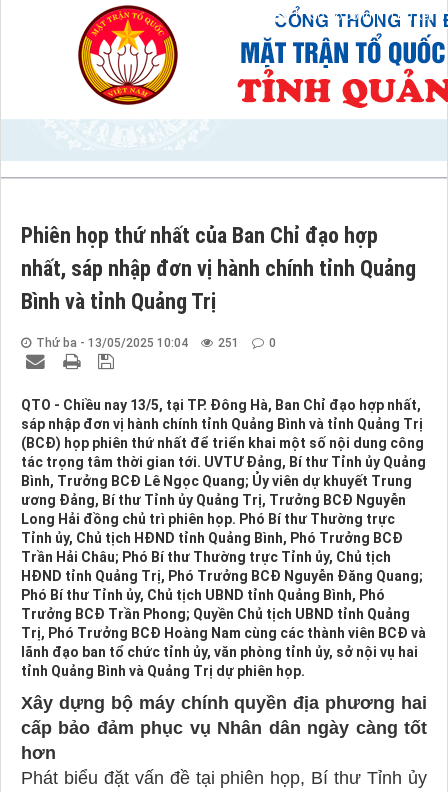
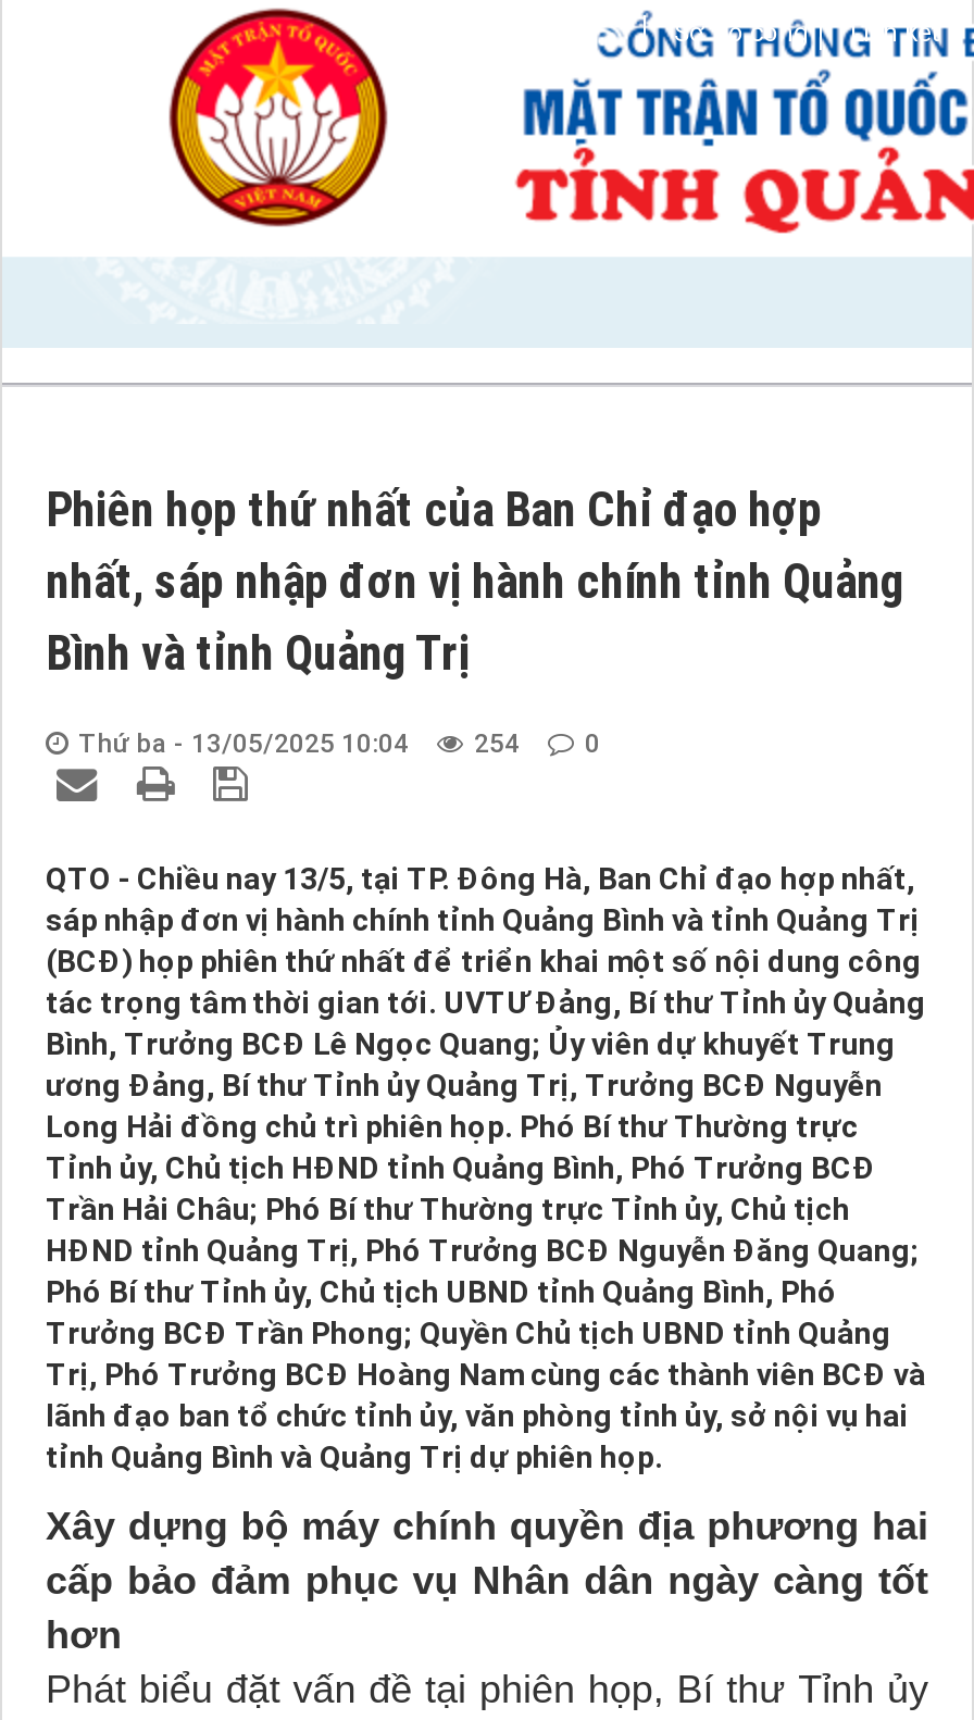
[218,336,239,350] 251 -> [474,728,520,759] 254

